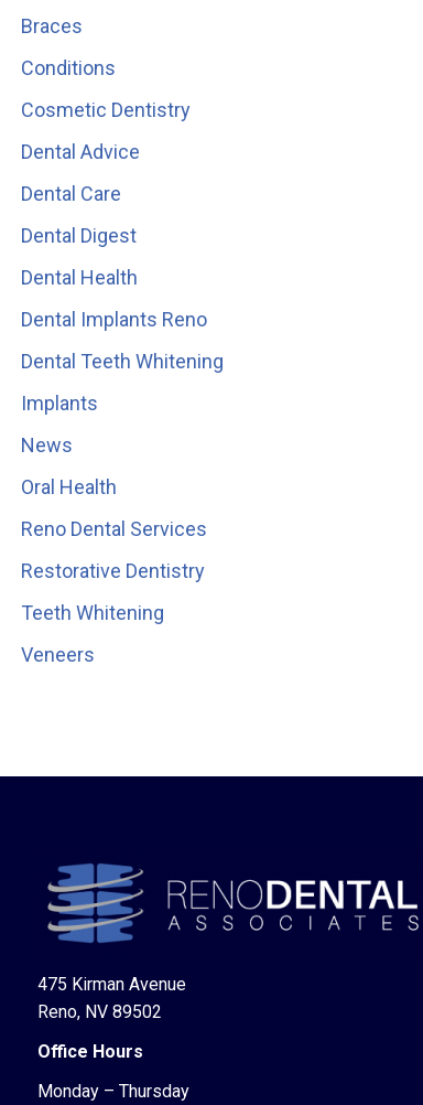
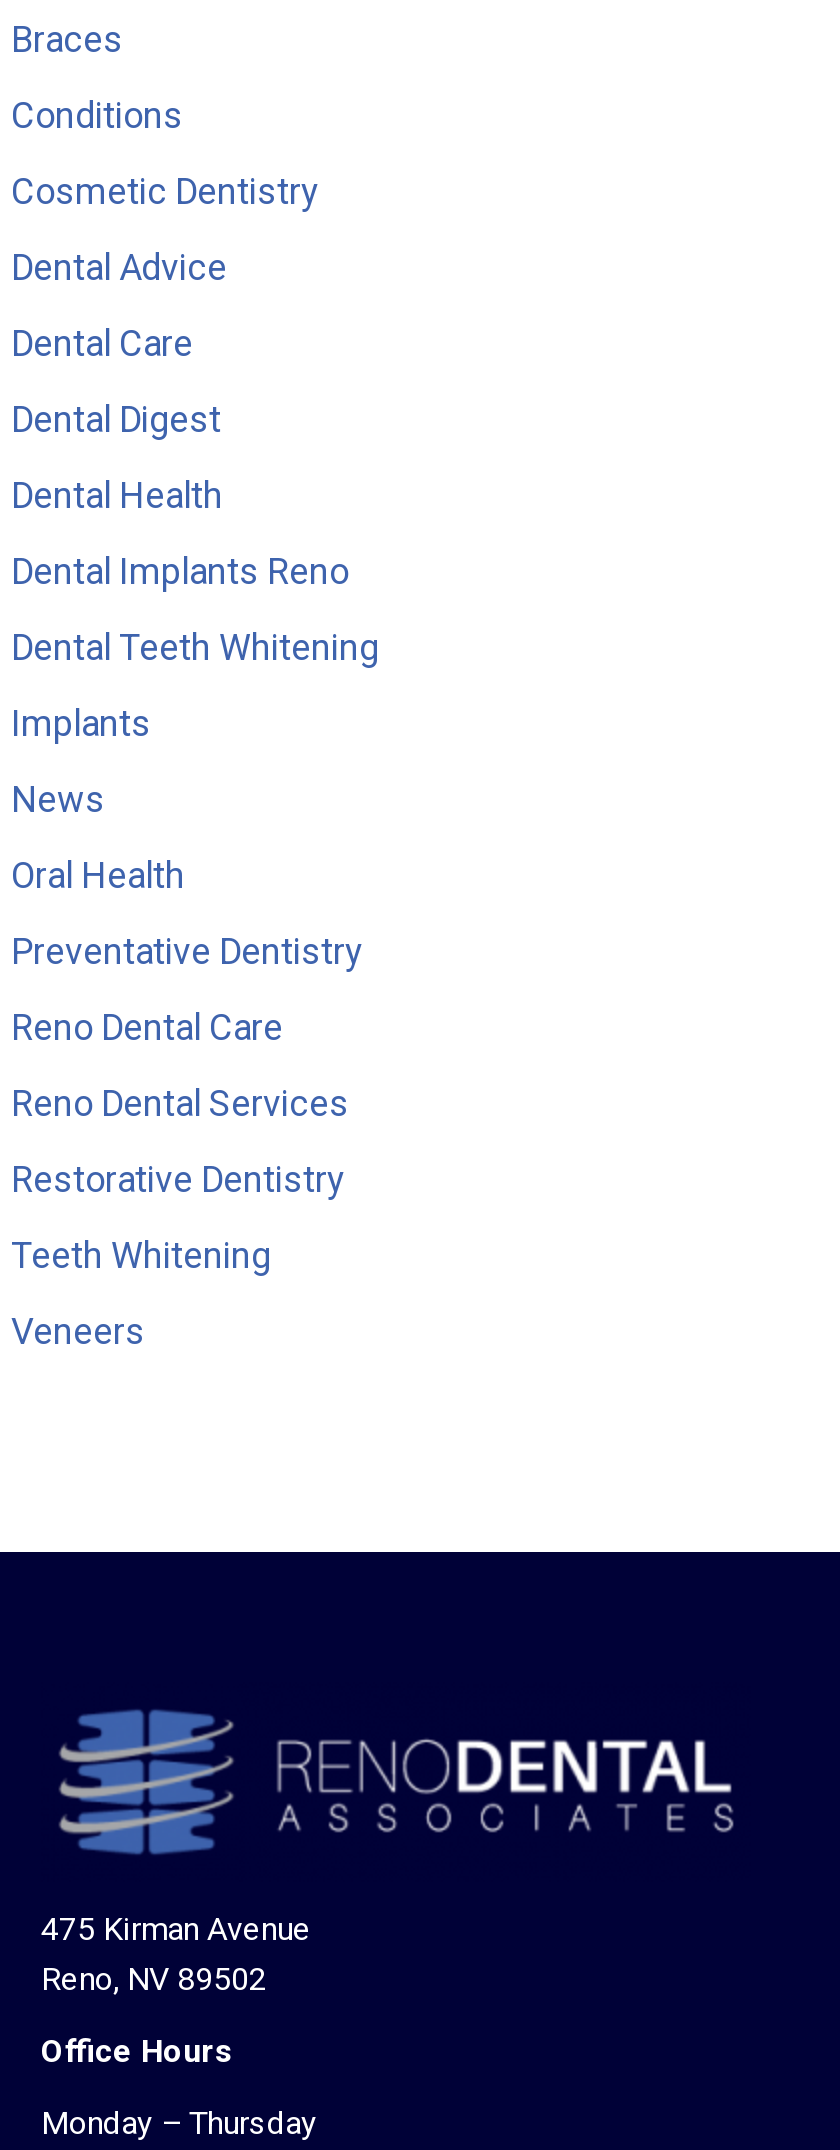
none -> [11,931,363,1049] Preventative Dentistry | Reno Dental Care

